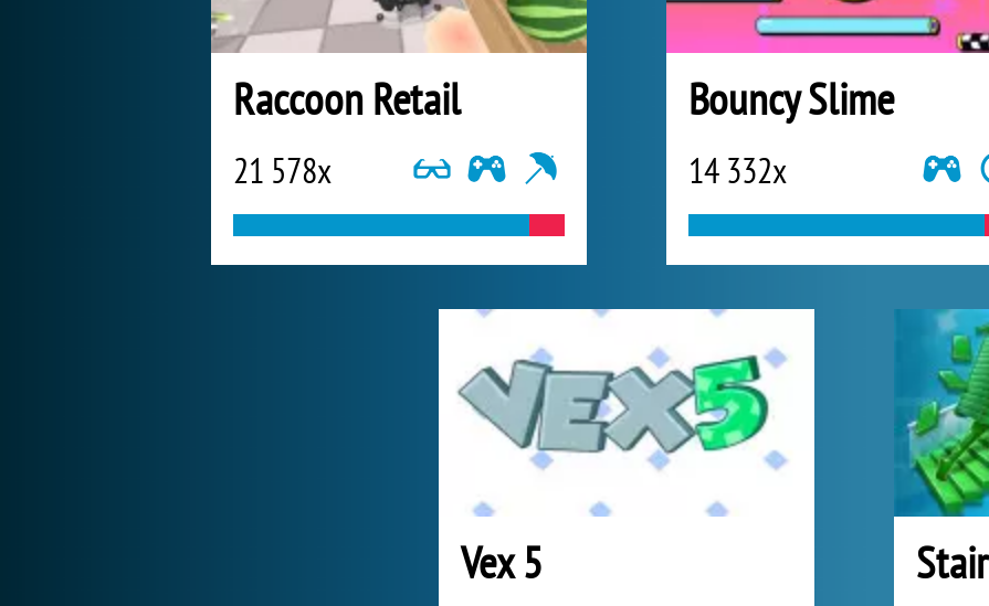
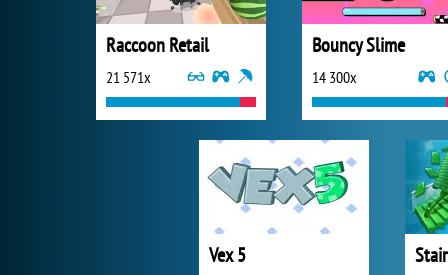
[233,148,333,192] 21 578x -> [106,67,151,87] 21 571x
[688,148,788,192] 14 332x -> [312,67,357,87] 14 300x

